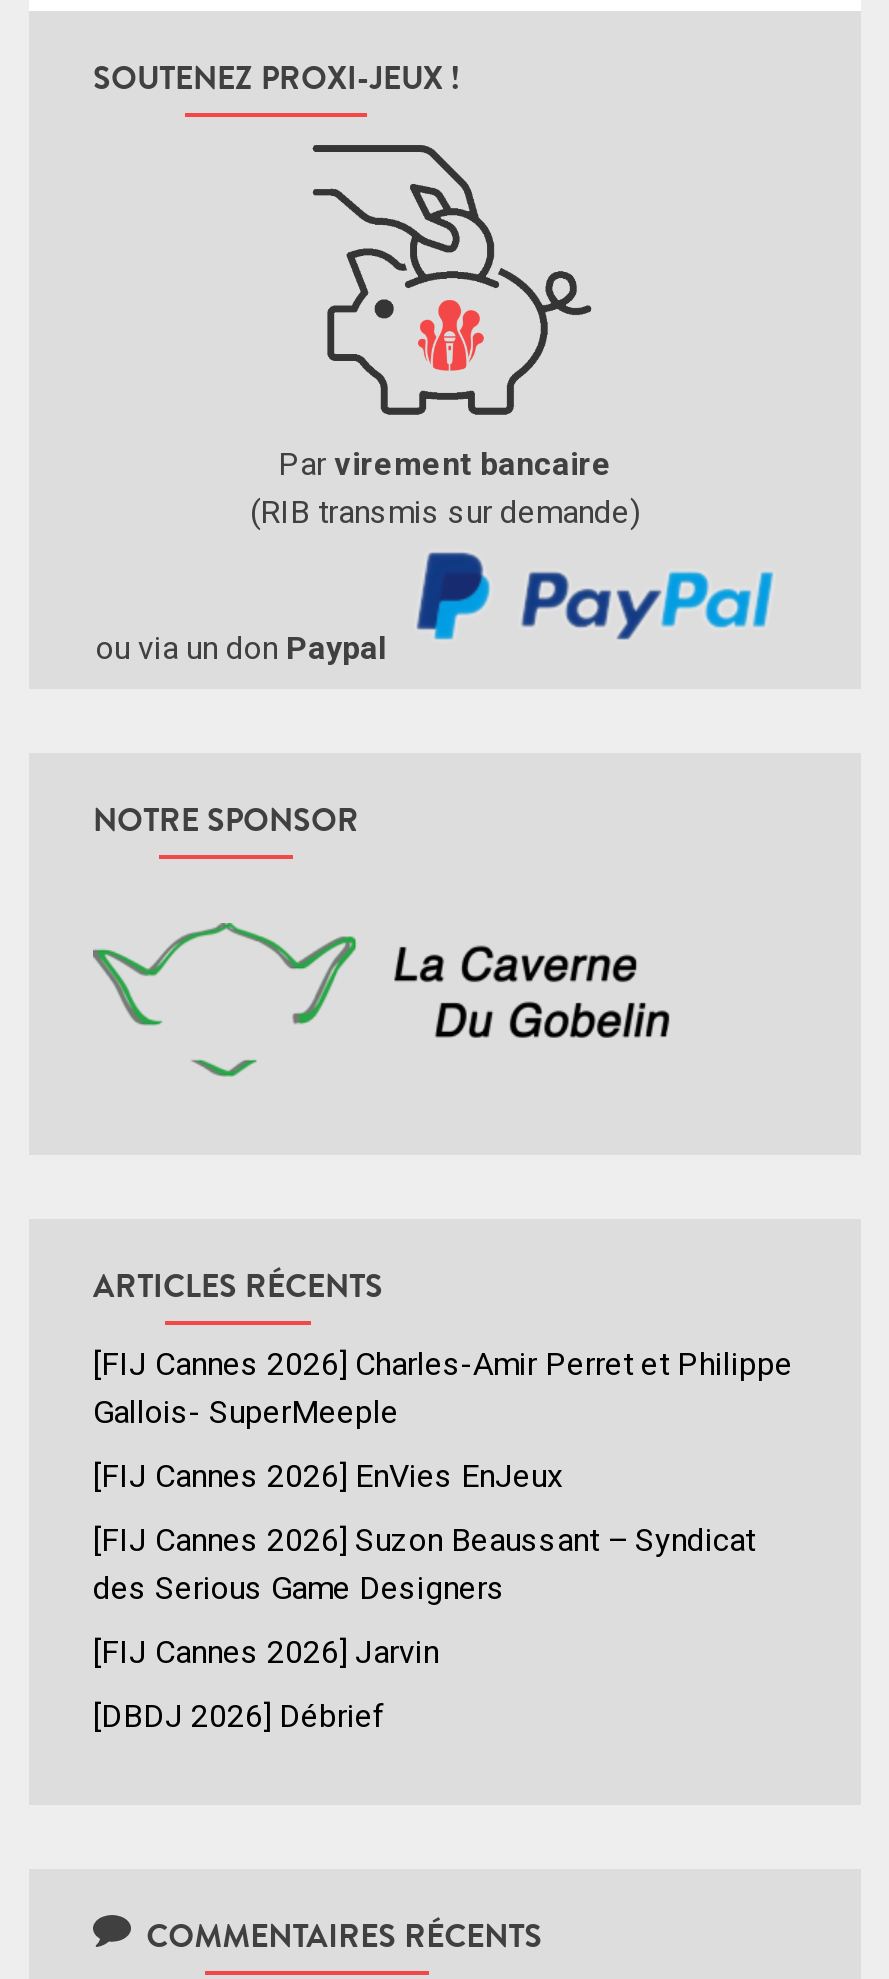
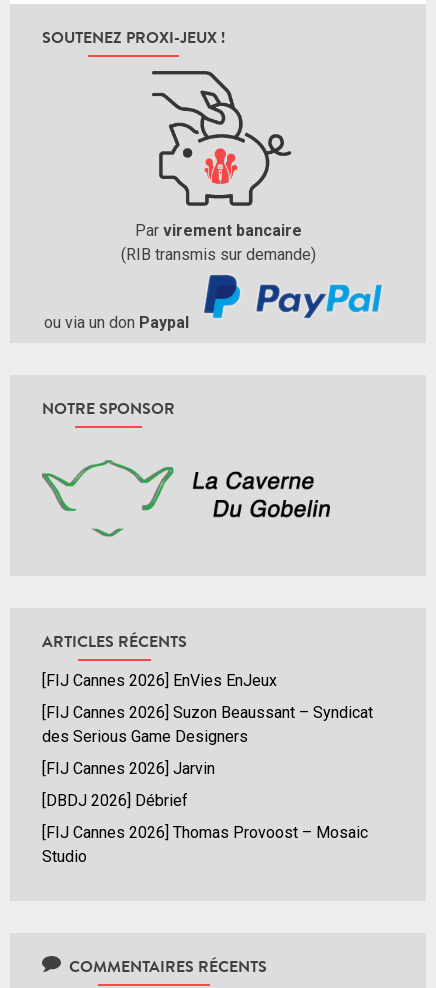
[93,1345,793,1431] [FIJ Cannes 2026] Charles-Amir Perret et Philippe | Gallois- SuperMeeple -> none
moved [93,1457,755,1735] -> [42,671,373,810]: [FIJ Cannes 2026] EnVies EnJeux | [FIJ Cannes 2026] Suzon Beaussant – Syndicat | des Serious Game Designers | [FIJ Cannes 2026] Jarvin | [DBDJ 2026] Débrief
none -> [42,823,368,866] [FIJ Cannes 2026] Thomas Provoost – Mosaic | Studio

